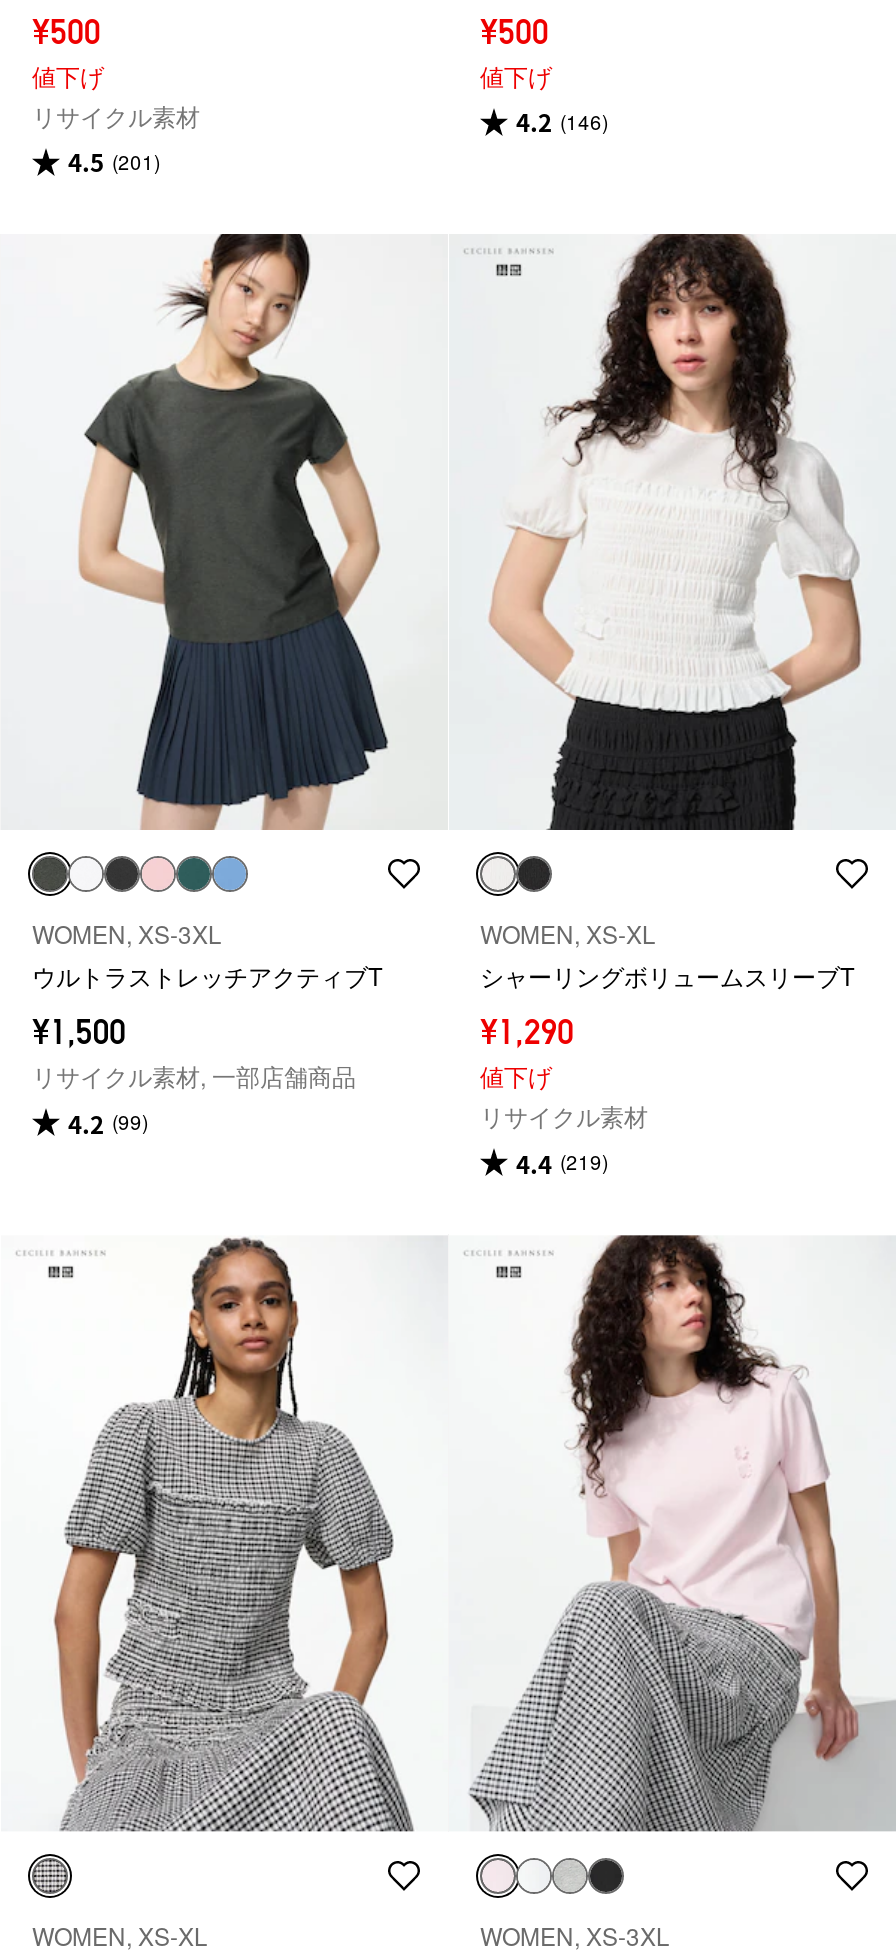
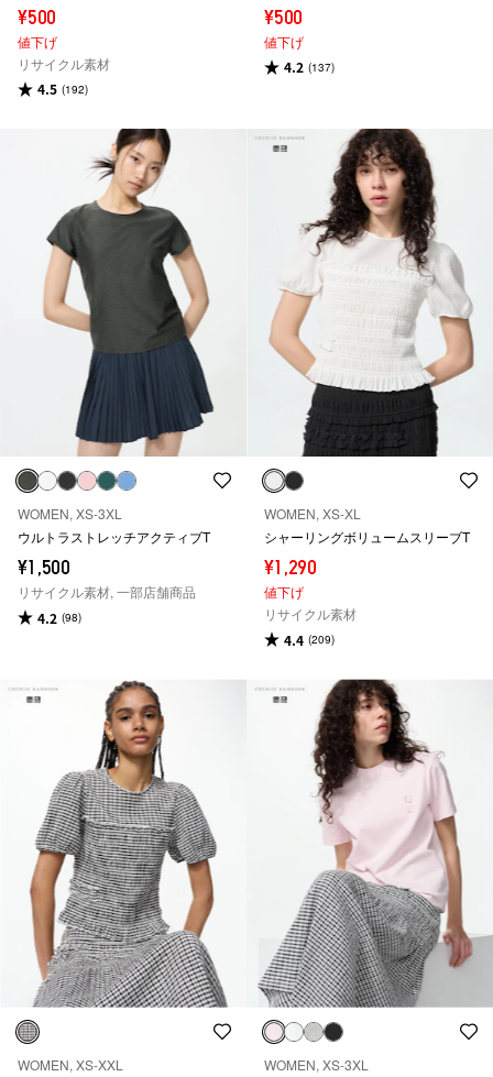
[516,104,608,138] 4.2 (146) -> [284,57,335,76] 4.2 (137)
[68,144,160,178] 4.5 (201) -> [37,79,88,98] 4.5 (192)
[68,1106,148,1140] 4.2 (99) -> [37,608,81,627] 4.2 (98)
[516,1146,608,1180] 4.4 (219) -> [284,630,335,649] 4.4 (209)
[32,1918,208,1952] WOMEN, XS-XL -> [18,1055,123,1074] WOMEN, XS-XXL

